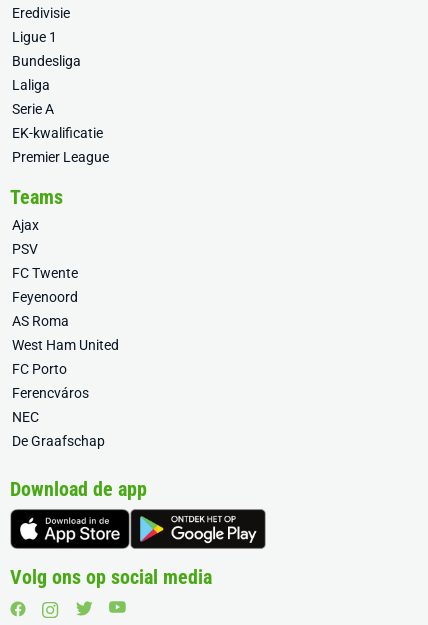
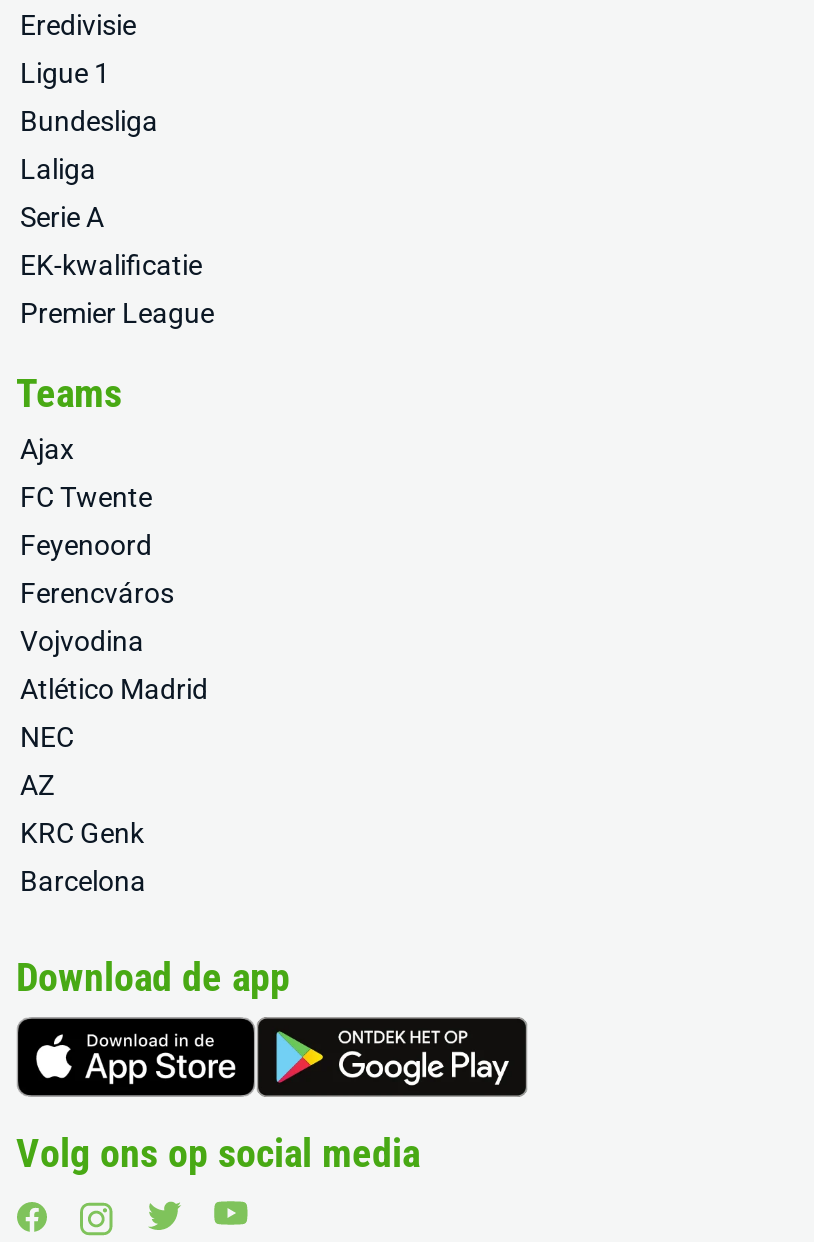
[12,241,38,257] PSV -> none
moved [12,265,78,305] -> [20,481,152,561]: FC Twente | Feyenoord
[12,313,119,377] AS Roma | West Ham United | FC Porto -> none
moved [12,385,89,401] -> [20,577,174,609]: Ferencváros
none -> [20,625,208,705] Vojvodina | Atlético Madrid
moved [12,409,39,425] -> [20,721,74,753]: NEC
[12,433,105,449] De Graafschap -> [20,769,146,897] AZ | KRC Genk | Barcelona

